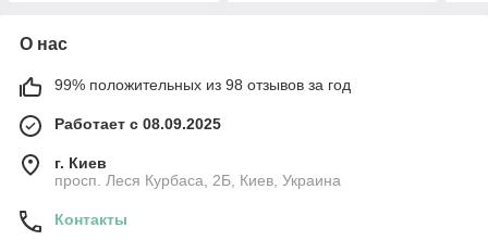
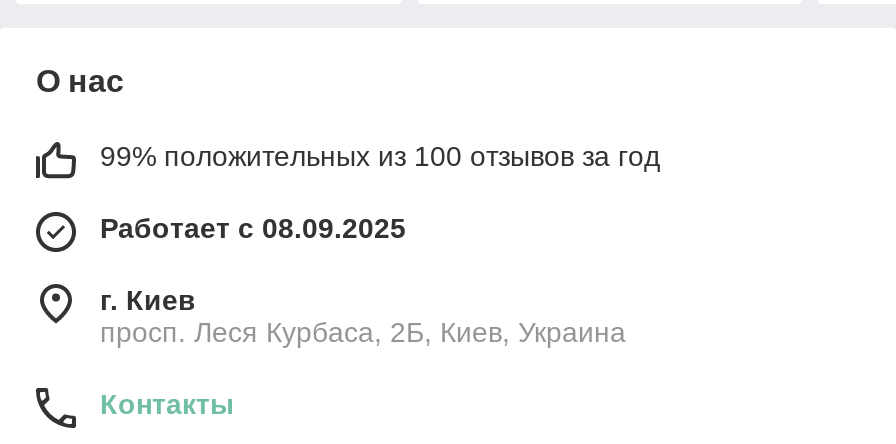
[54,76,351,93] 99% положительных из 98 отзывов за год -> [100,140,660,172] 99% положительных из 100 отзывов за год

